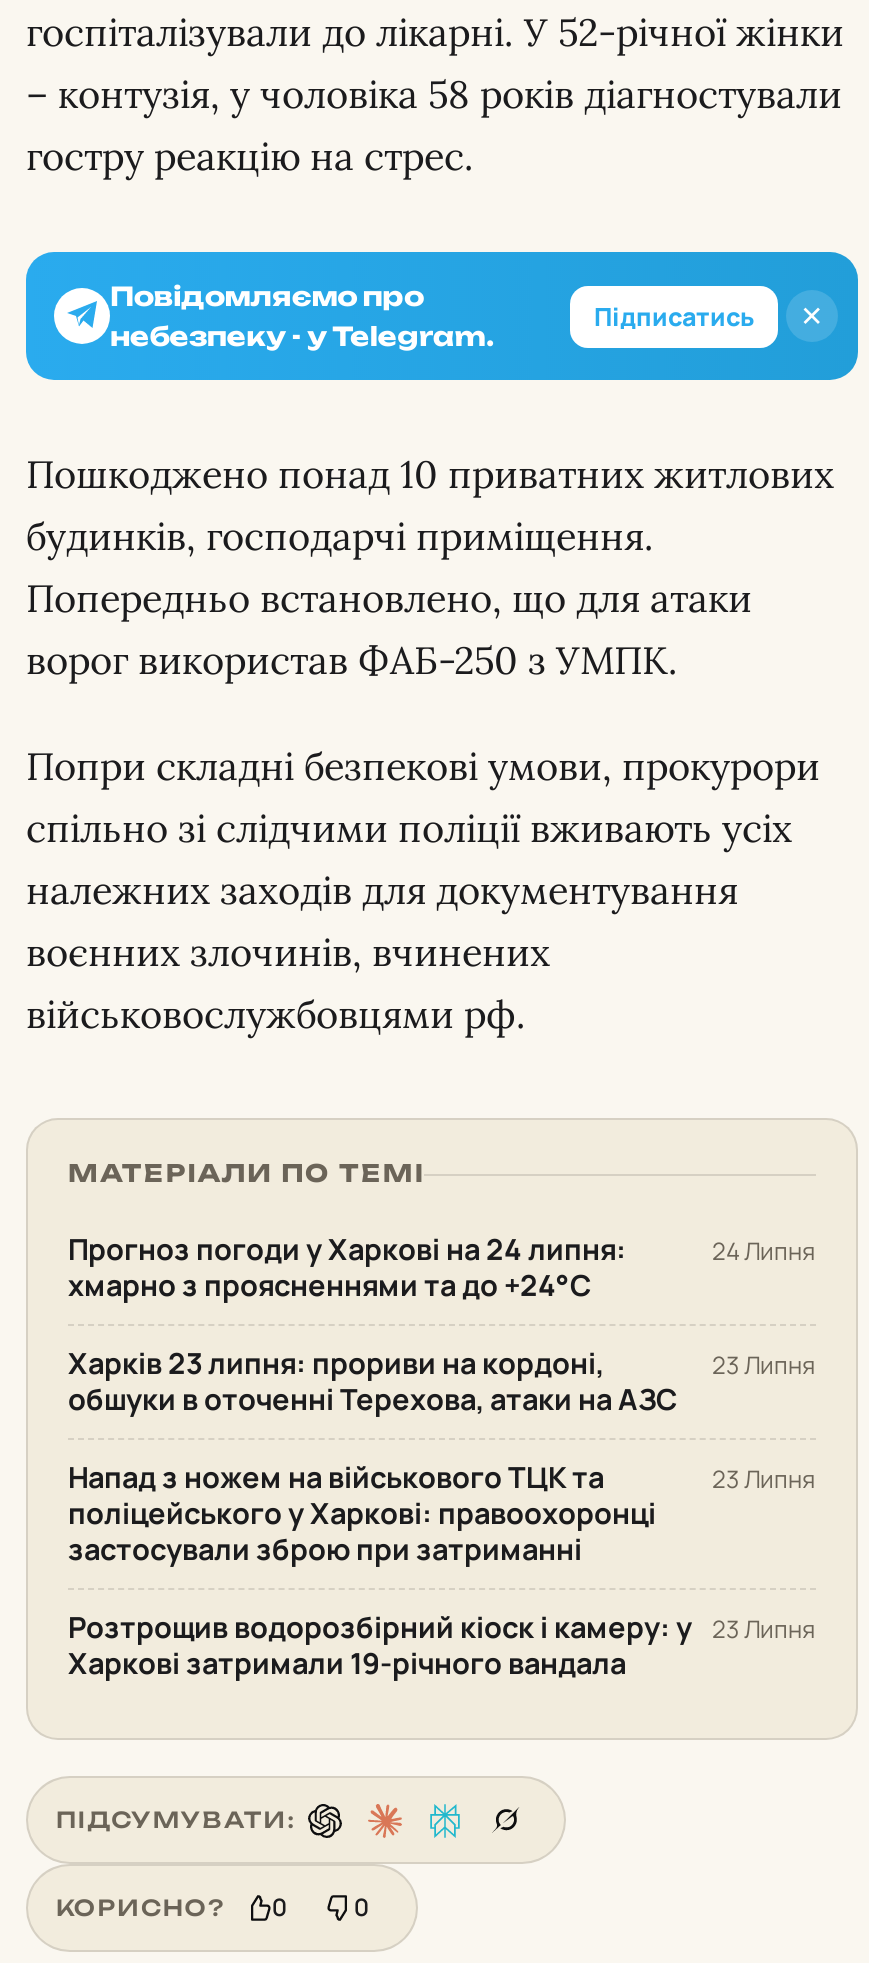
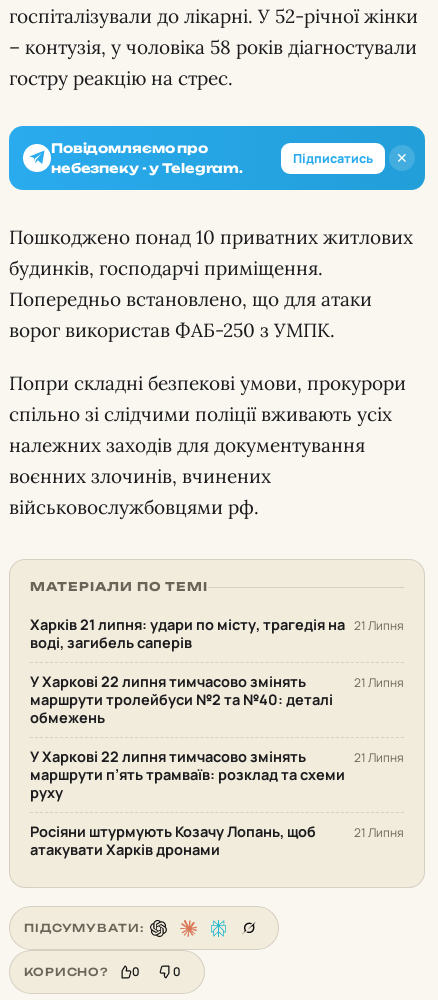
[68,1230,626,1304] Прогноз погоди у Харкові на 24 липня: | хмарно з проясненнями та до +24°С -> [30,615,345,652] Харків 21 липня: удари по місту, трагедія на | воді, загибель саперів
[712,1234,816,1268] 24 Липня -> [354,617,404,634] 21 Липня
[68,1344,678,1418] Харків 23 липня: прориви на кордоні, | обшуки в оточенні Терехова, атаки на АЗС -> [30,672,333,727] У Харкові 22 липня тимчасово змінять | маршрути тролейбуси №2 та №40: деталі | обмежень
[712,1348,816,1382] 23 Липня -> [354,674,404,691] 21 Липня
[68,1458,656,1568] Напад з ножем на військового ТЦК та | поліцейського у Харкові: правоохоронці | застосували зброю при затриманні -> [30,747,345,802] У Харкові 22 липня тимчасово змінять | маршрути п’ять трамваїв: розклад та схеми | руху
[712,1462,816,1496] 23 Липня -> [354,749,404,766] 21 Липня
[68,1608,692,1682] Розтрощив водорозбірний кіоск і камеру: у | Харкові затримали 19-річного вандала -> [30,822,316,859] Росіяни штурмують Козачу Лопань, щоб | атакувати Харків дронами
[712,1612,816,1646] 23 Липня -> [354,824,404,841] 21 Липня

